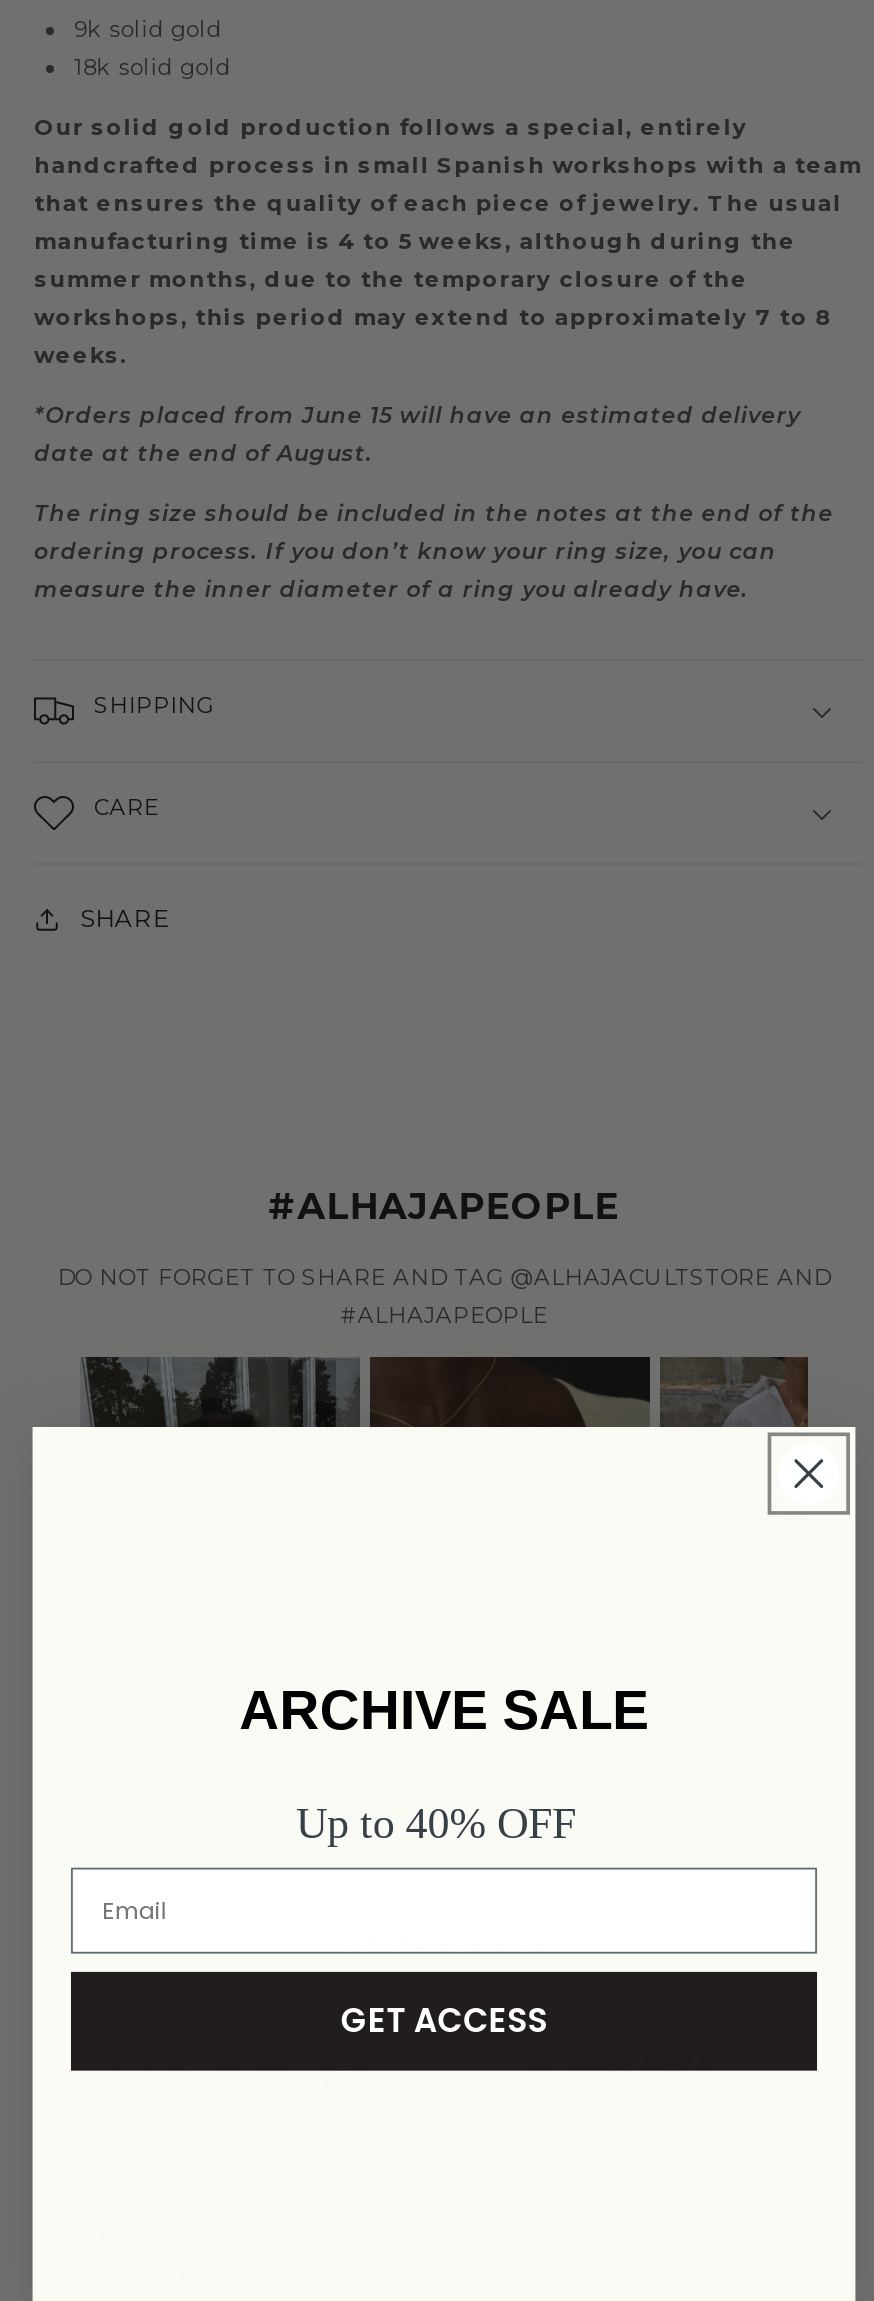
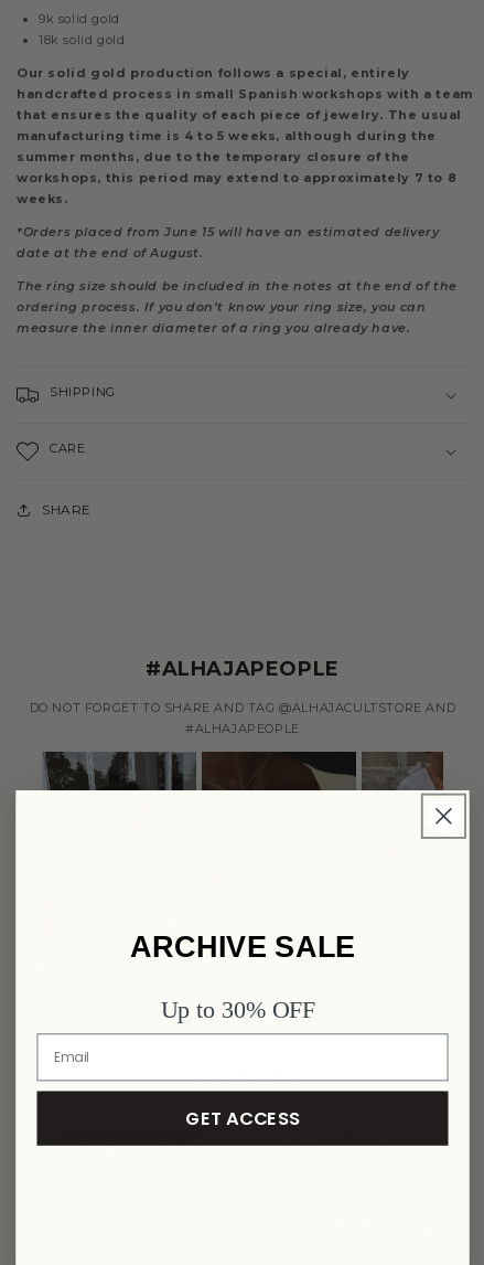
[296,1799,576,1847] Up to 40% OFF -> [161,996,315,1022] Up to 30% OFF

